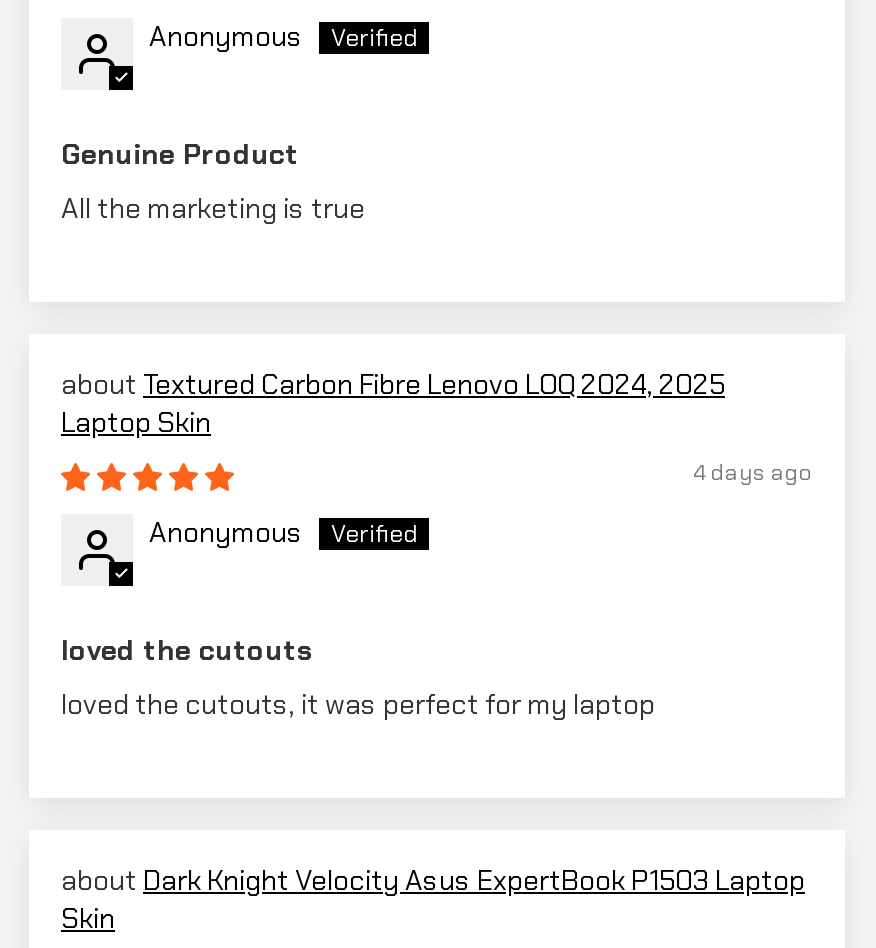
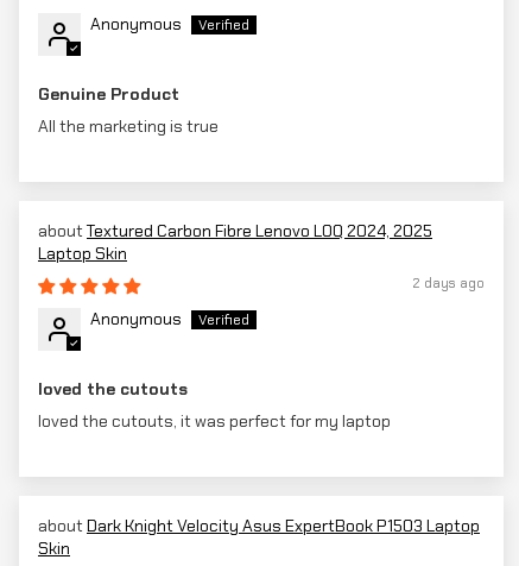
[693,457,813,485] 4 days ago -> [413,274,485,291] 2 days ago

